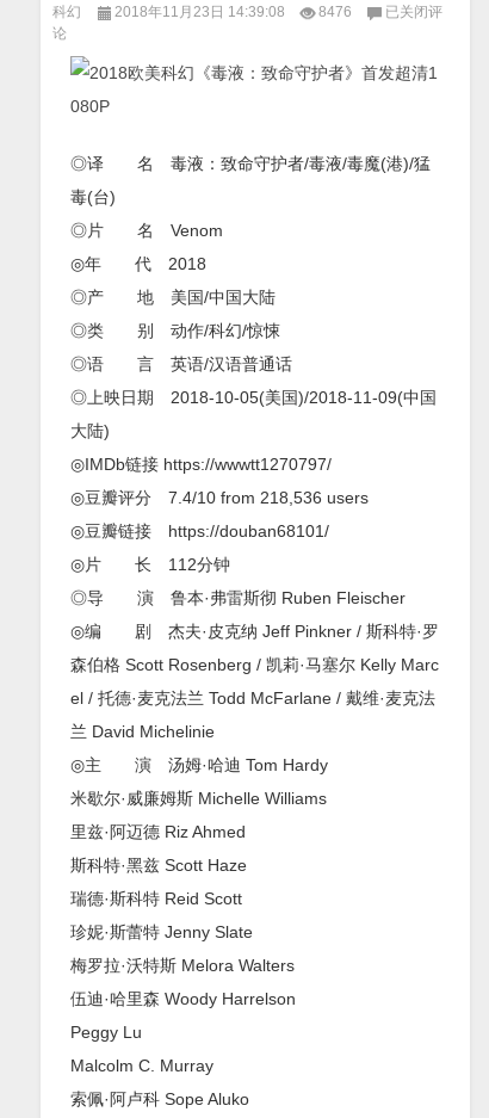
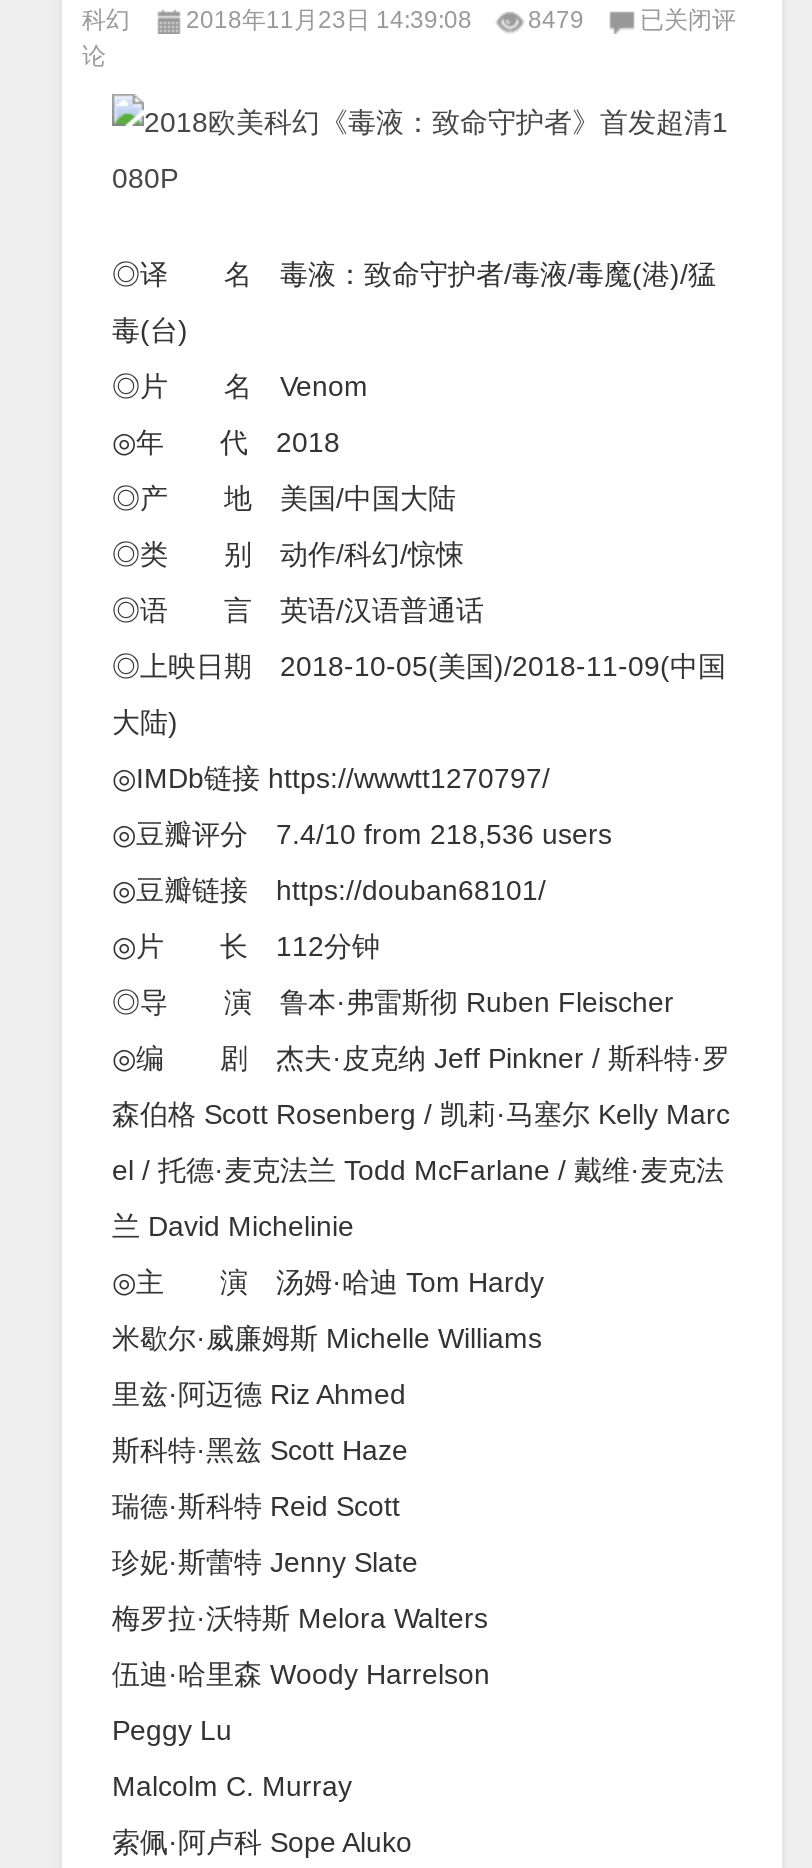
[318,3,352,20] 8476 -> [528,5,584,33] 8479

